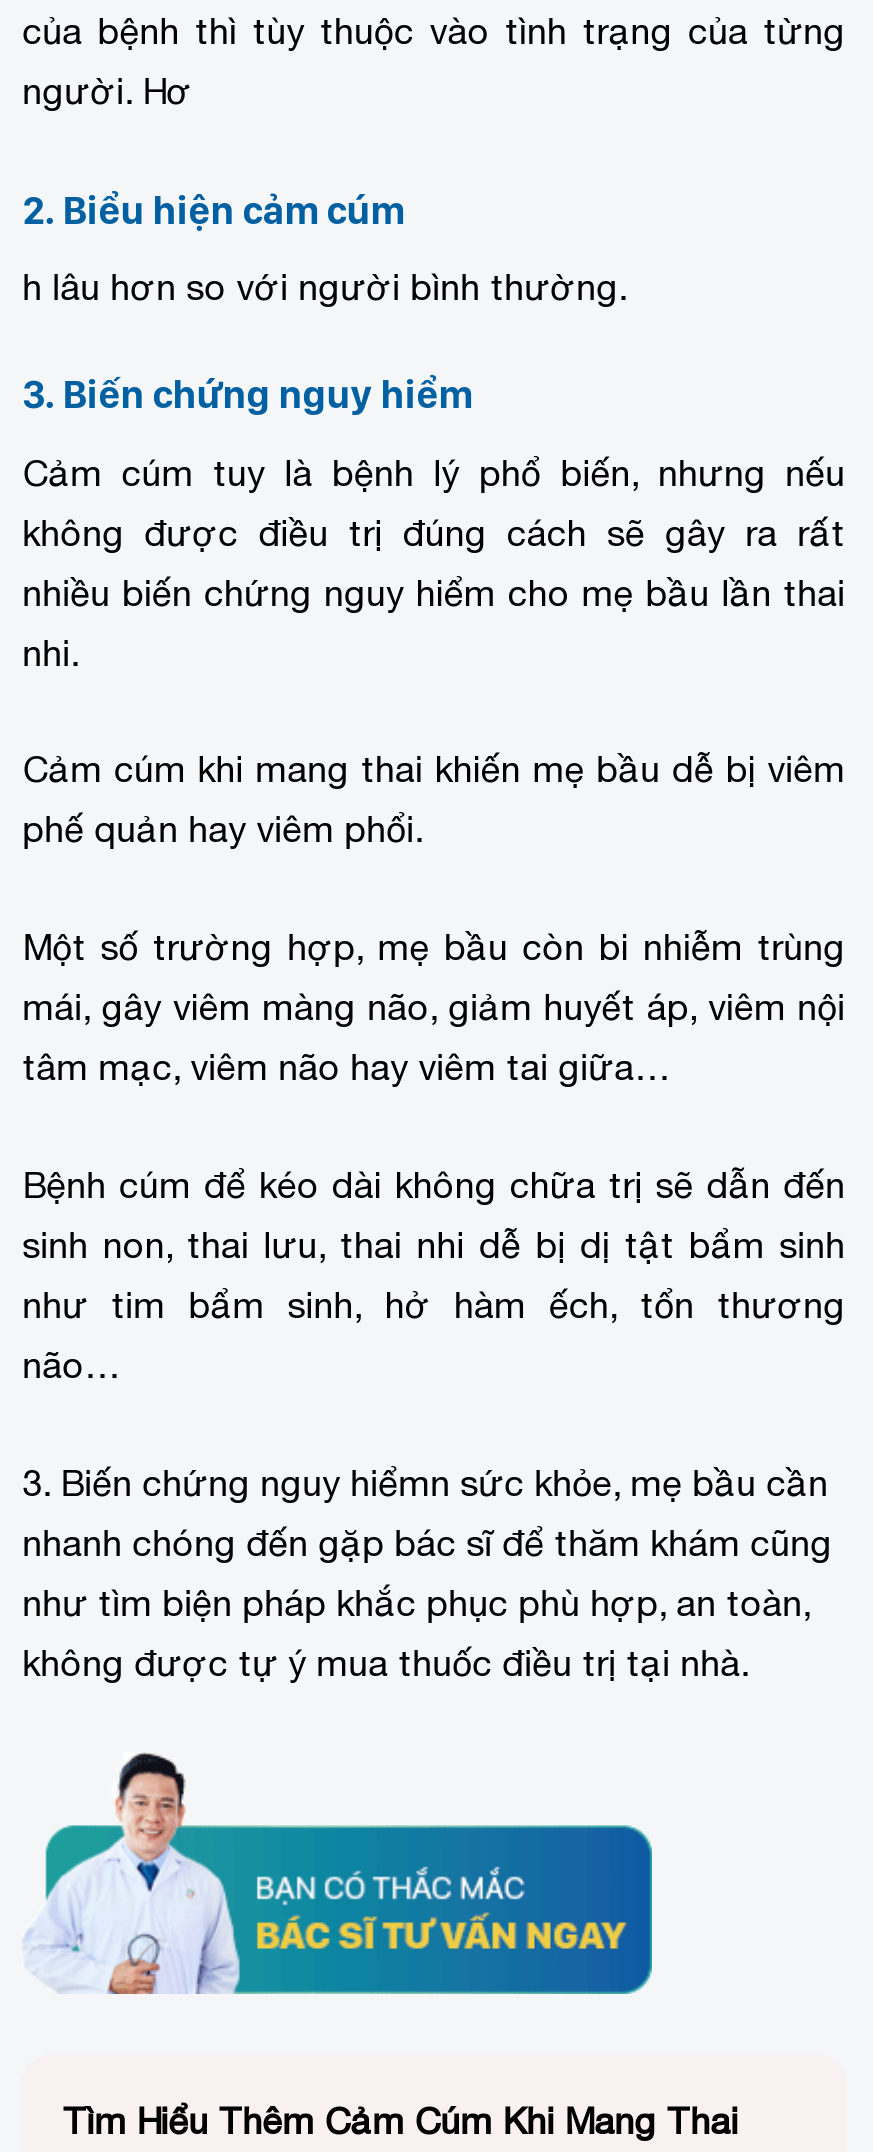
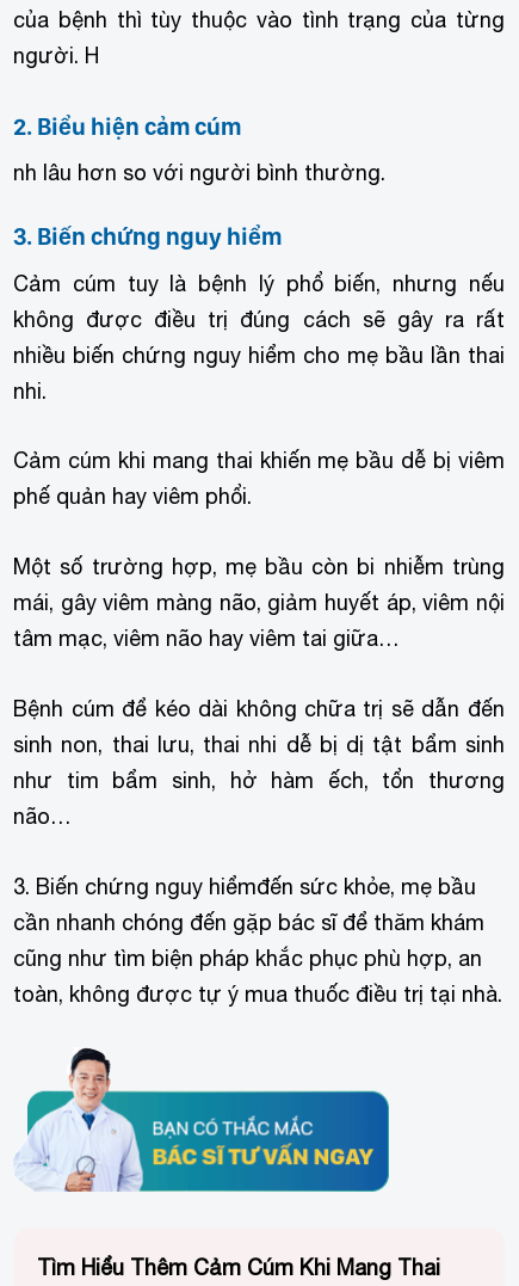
[22,70,192,112] người. Hơ -> [13,43,99,68] người. H
[22,265,626,307] h lâu hơn so với người bình thường. -> [13,160,386,185] nh lâu hơn so với người bình thường.
[22,1462,832,1684] 3. Biến chứng nguy hiểmn sức khỏe, mẹ bầu cần | nhanh chóng đến gặp bác sĩ để thăm khám cũng | như tìm biện pháp khắc phục phù hợp, an toàn, | không được tự ý mua thuốc điều trị tại nhà. -> [13,874,503,1006] 3. Biến chứng nguy hiểmđến sức khỏe, mẹ bầu | cần nhanh chóng đến gặp bác sĩ để thăm khám | cũng như tìm biện pháp khắc phục phù hợp, an | toàn, không được tự ý mua thuốc điều trị tại nhà.

